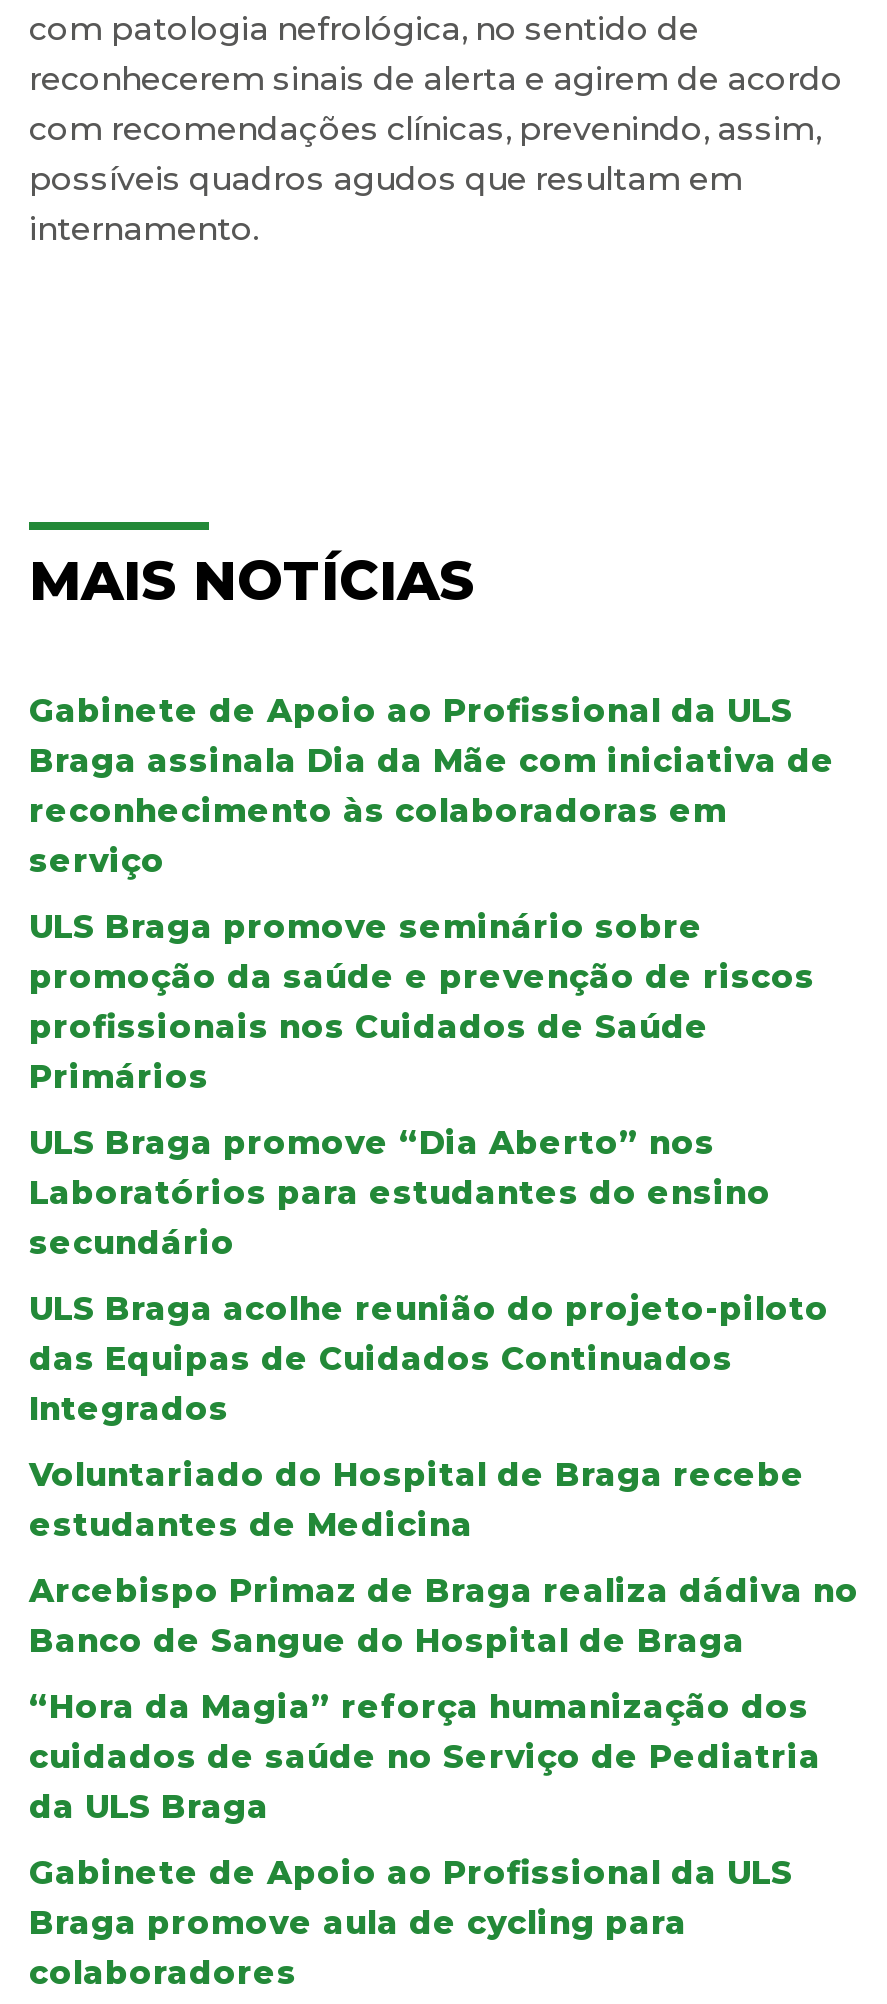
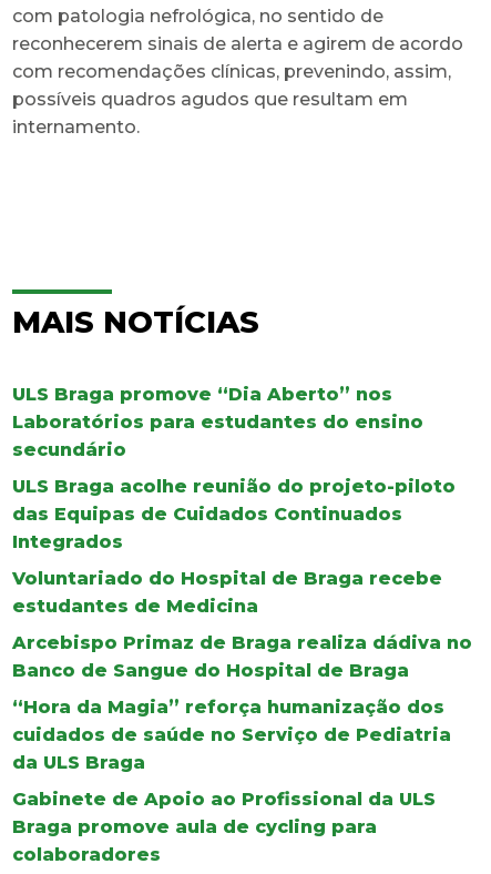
[29,691,835,1095] Gabinete de Apoio ao Profissional da ULS | Braga assinala Dia da Mãe com iniciativa de | reconhecimento às colaboradoras em | serviço | ULS Braga promove seminário sobre | promoção da saúde e prevenção de riscos | profissionais nos Cuidados de Saúde | Primários -> none

